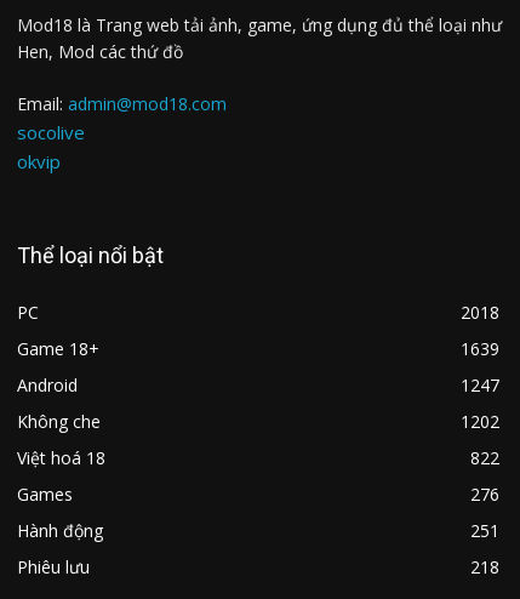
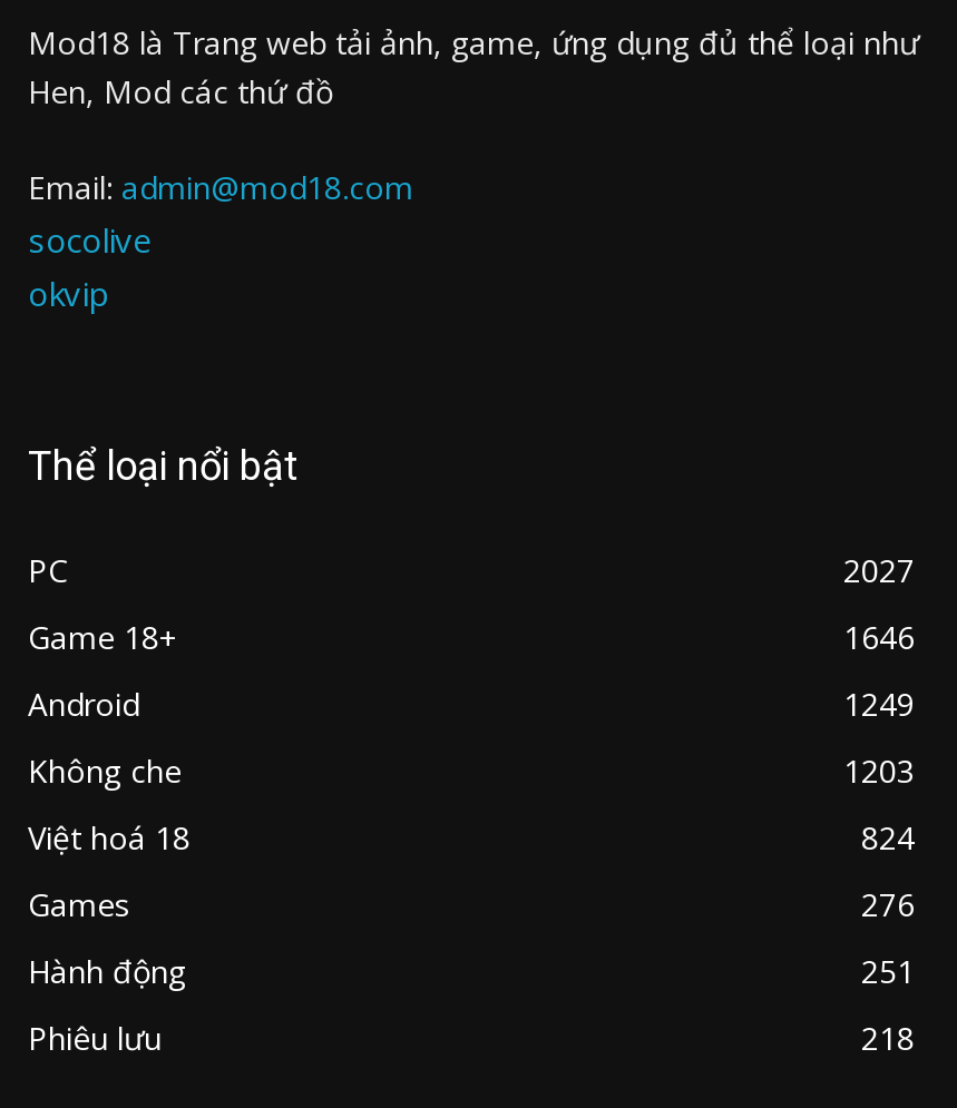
[461,301,499,324] 2018 -> [843,550,915,592] 2027
[461,337,499,360] 1639 -> [843,616,915,659] 1646
[461,374,499,397] 1247 -> [843,683,915,726] 1249
[461,410,499,433] 1202 -> [843,750,915,792] 1203
[470,447,499,470] 822 -> [861,817,915,859] 824

